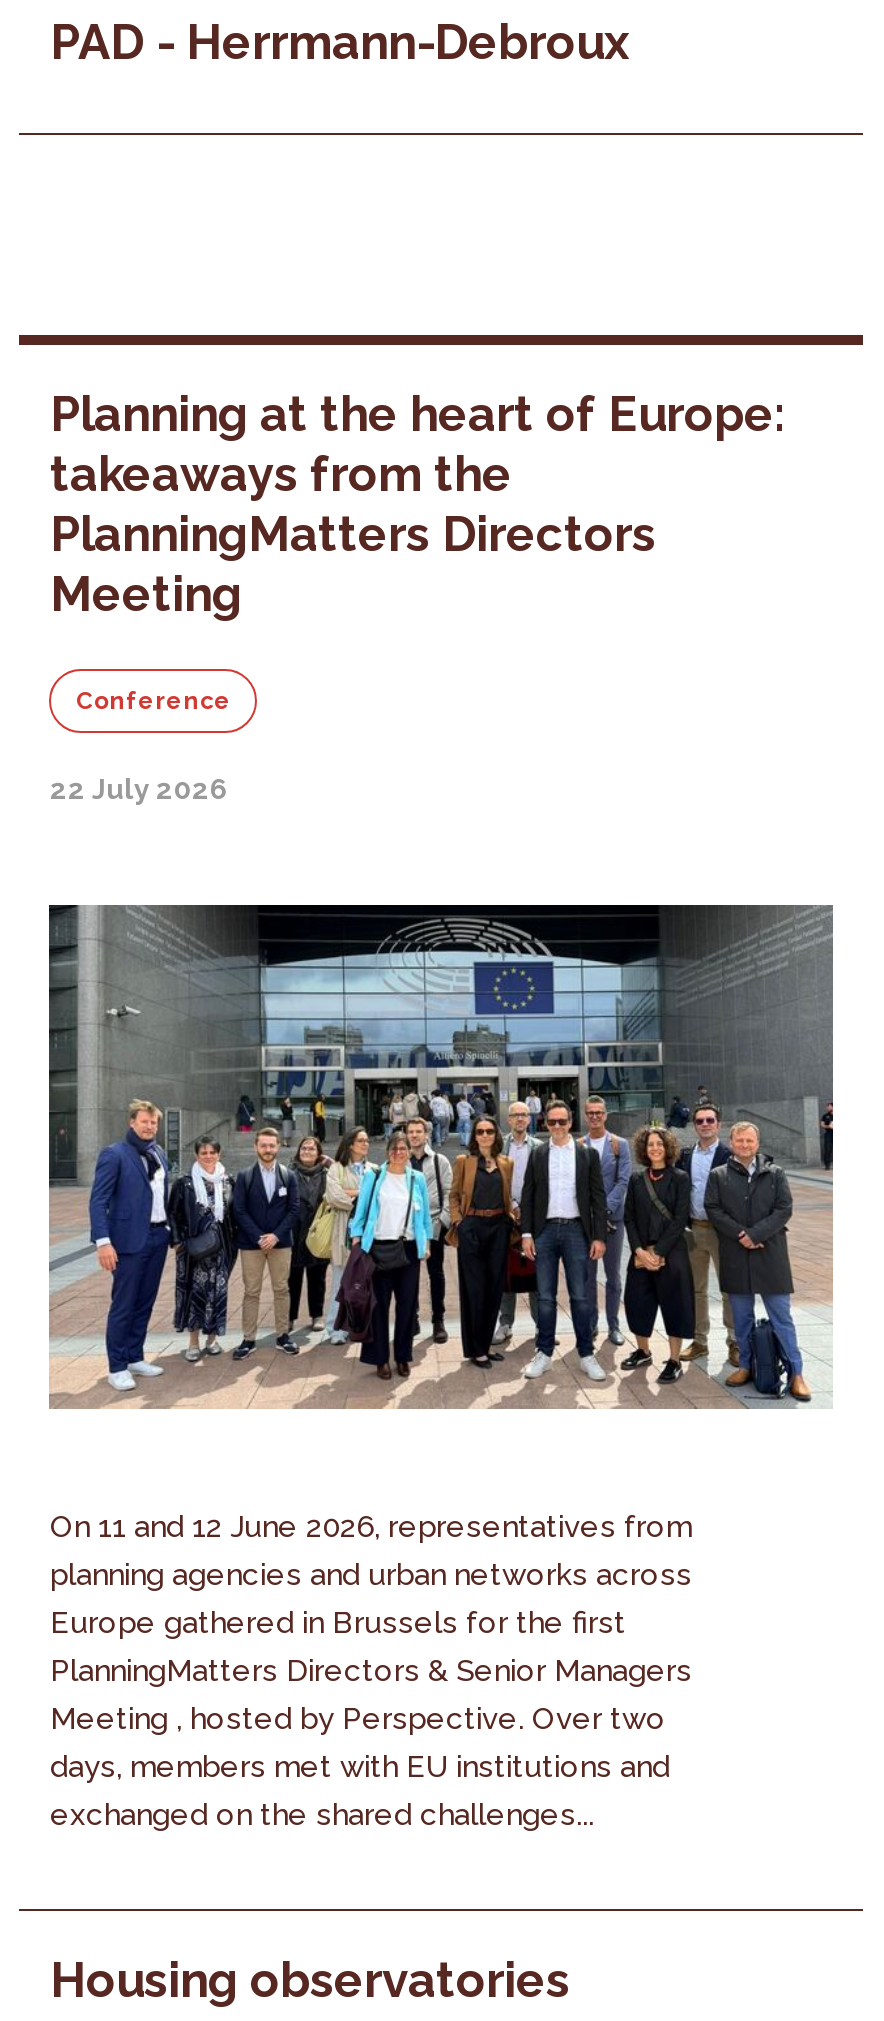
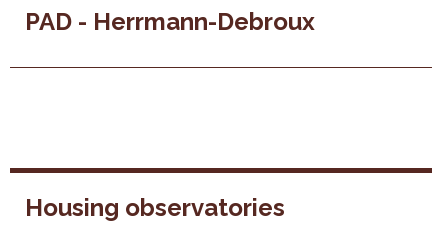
[50,384,788,804] Planning at the heart of Europe: | takeaways from the | PlanningMatters Directors | Meeting | Conference | 22 July 2026 -> none
[47,903,835,1411] [image] -> none
[50,1509,692,1833] On 11 and 12 June 2026, representatives from | planning agencies and urban networks across | Europe gathered in Brussels for the first | PlanningMatters Directors & Senior Managers | Meeting , hosted by Perspective. Over two | days, members met with EU institutions and | exchanged on the shared challenges... -> none

